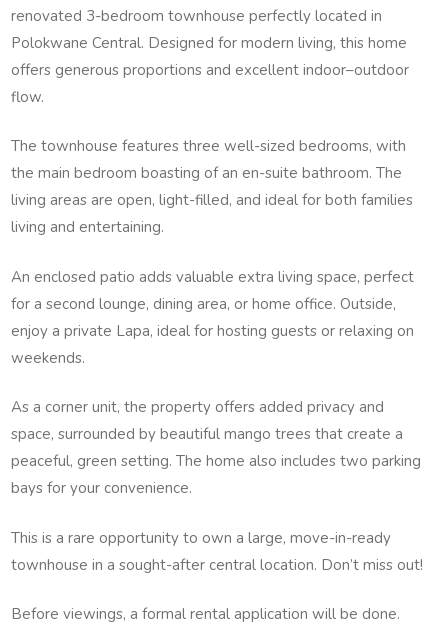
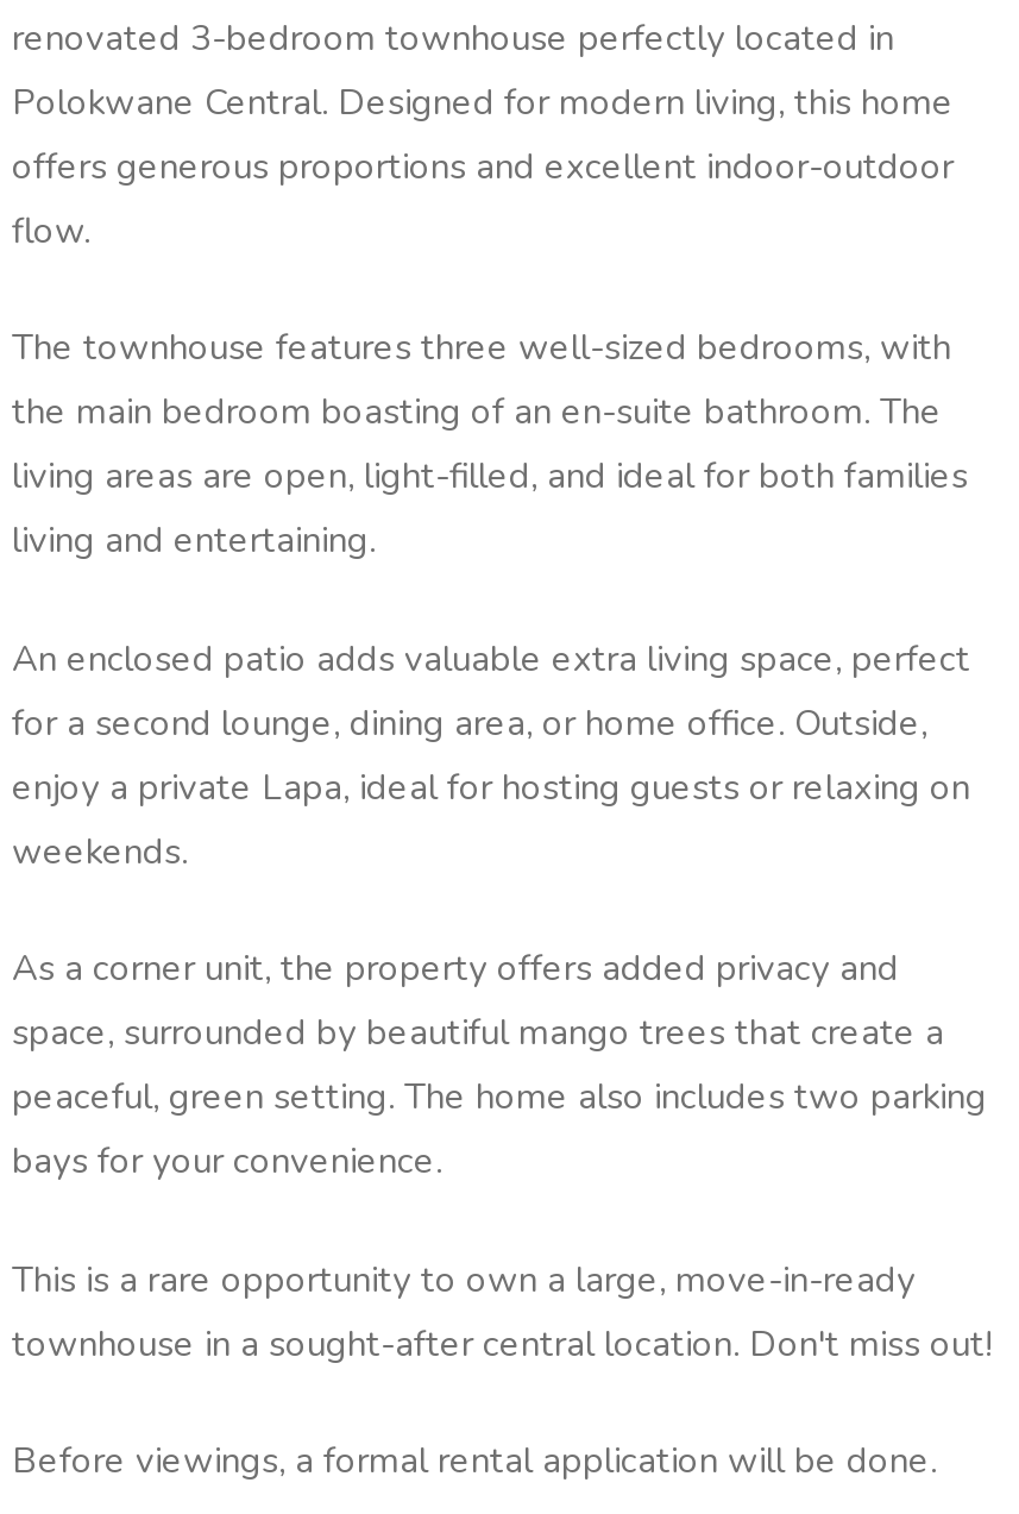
[11,60,409,80] offers generous proportions and excellent indoor–outdoor -> [12,142,954,190] offers generous proportions and excellent indoor-outdoor
[11,555,423,575] townhouse in a sought-after central location. Don’t miss out! -> [12,1319,992,1367] townhouse in a sought-after central location. Don't miss out!

